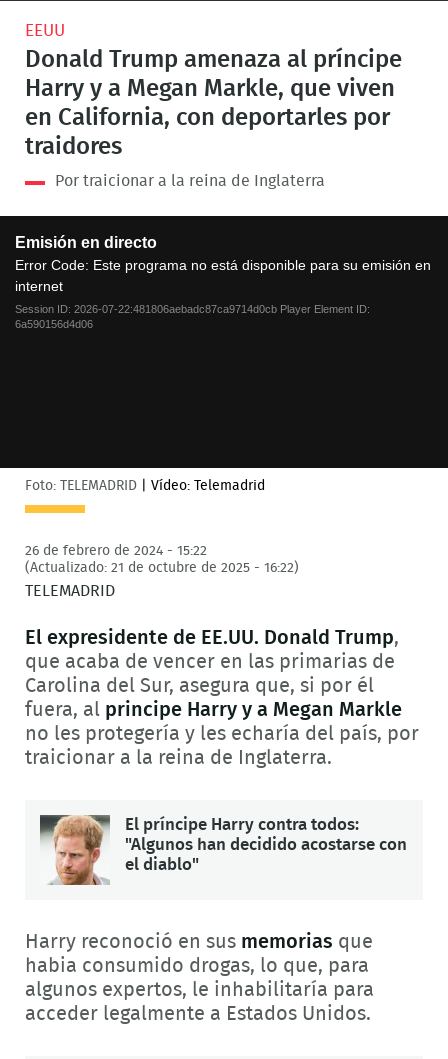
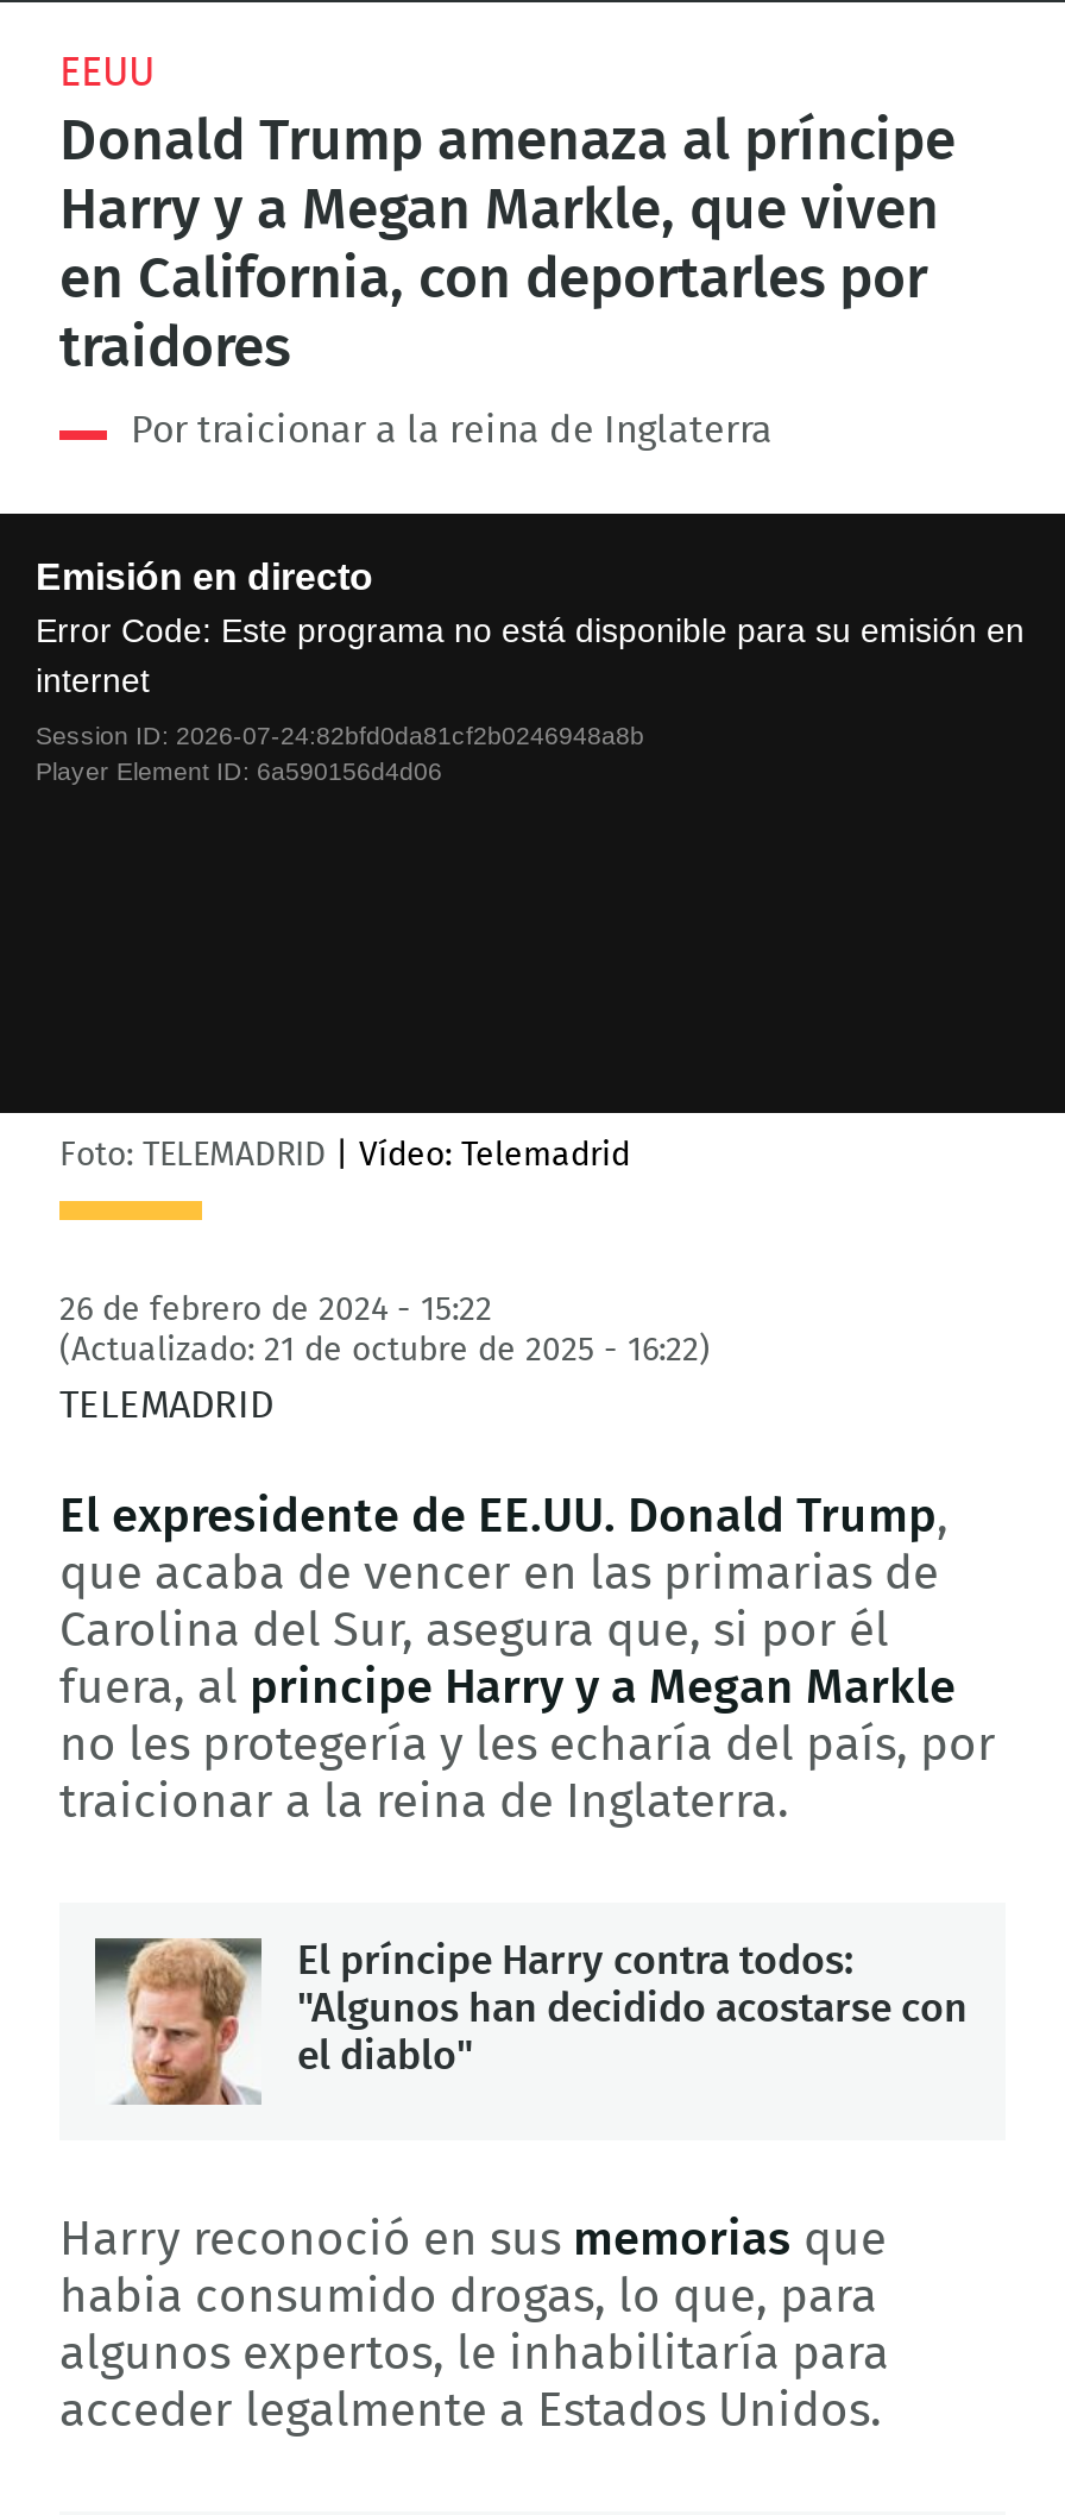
[15,303,370,330] Session ID: 2026-07-22:481806aebadc87ca9714d0cb Player Element ID: | 6a590156d4d06 -> [36,721,644,785] Session ID: 2026-07-24:82bfd0da81cf2b0246948a8b | Player Element ID: 6a590156d4d06

